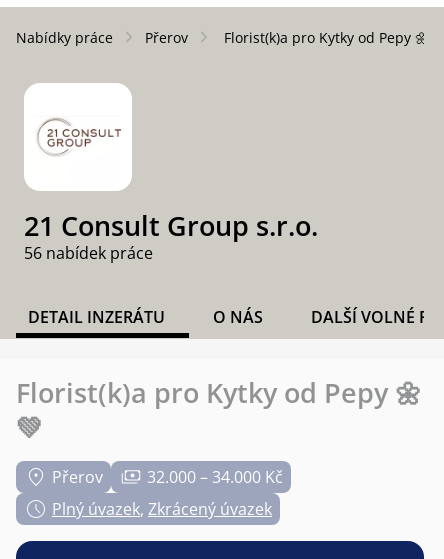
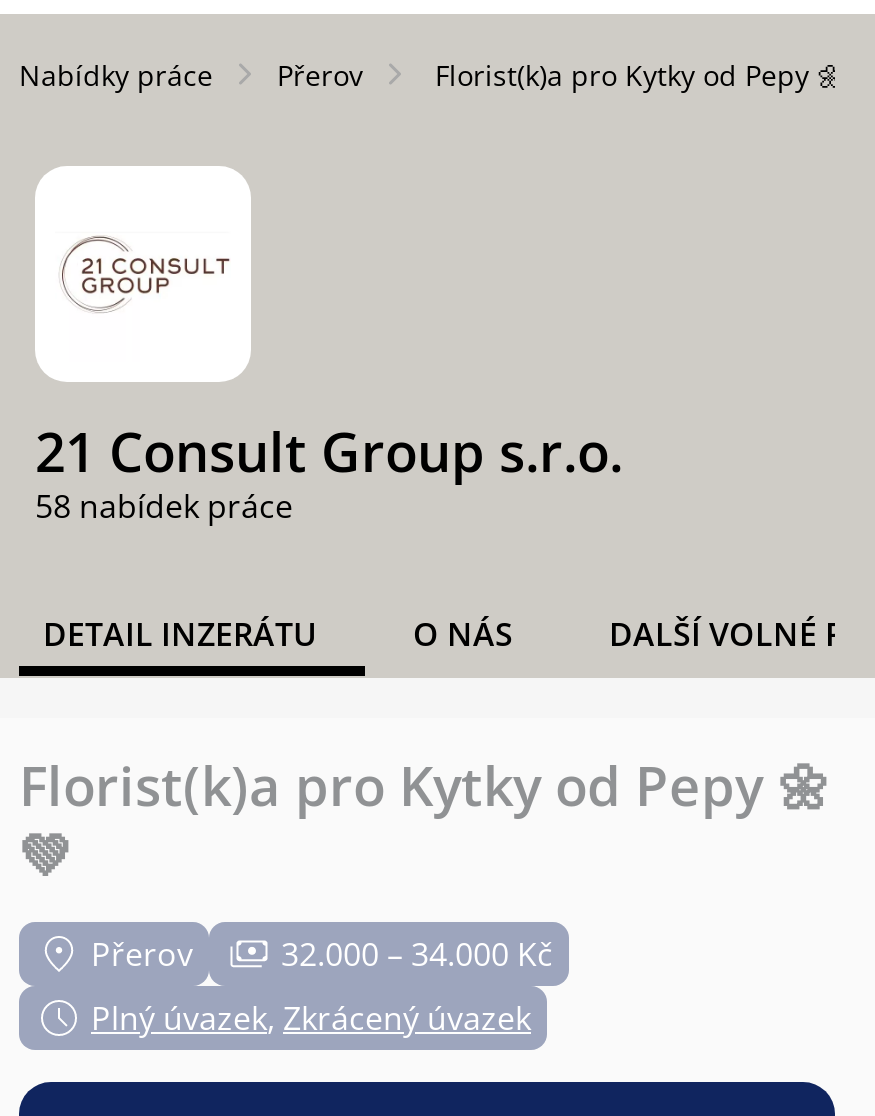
[24,242,153,264] 56 nabídek práce -> [35,485,293,529] 58 nabídek práce

